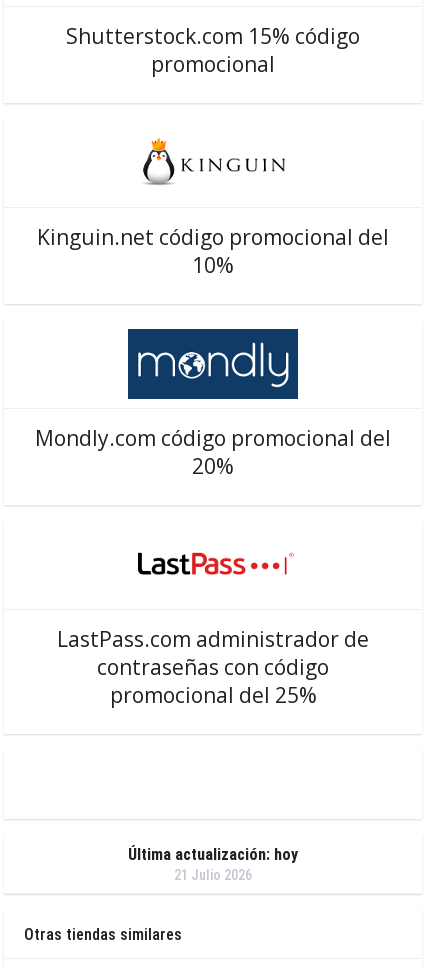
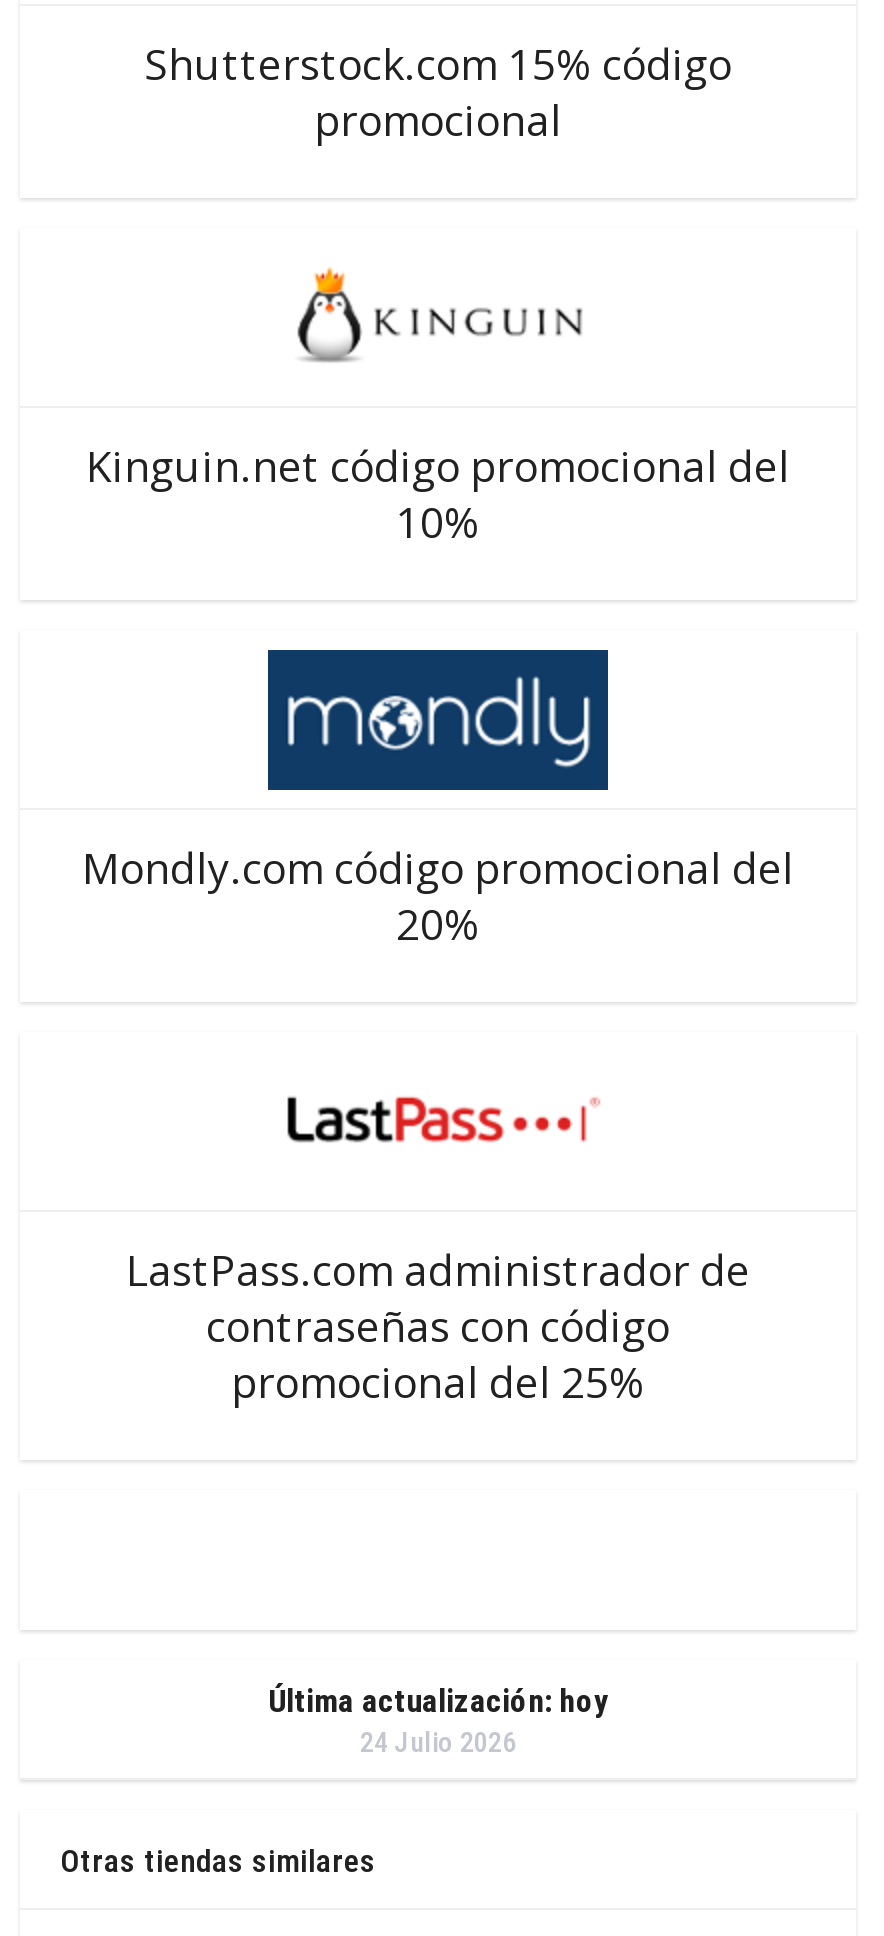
[174,867,252,883] 21 Julio 2026 -> [360,1726,516,1758] 24 Julio 2026

